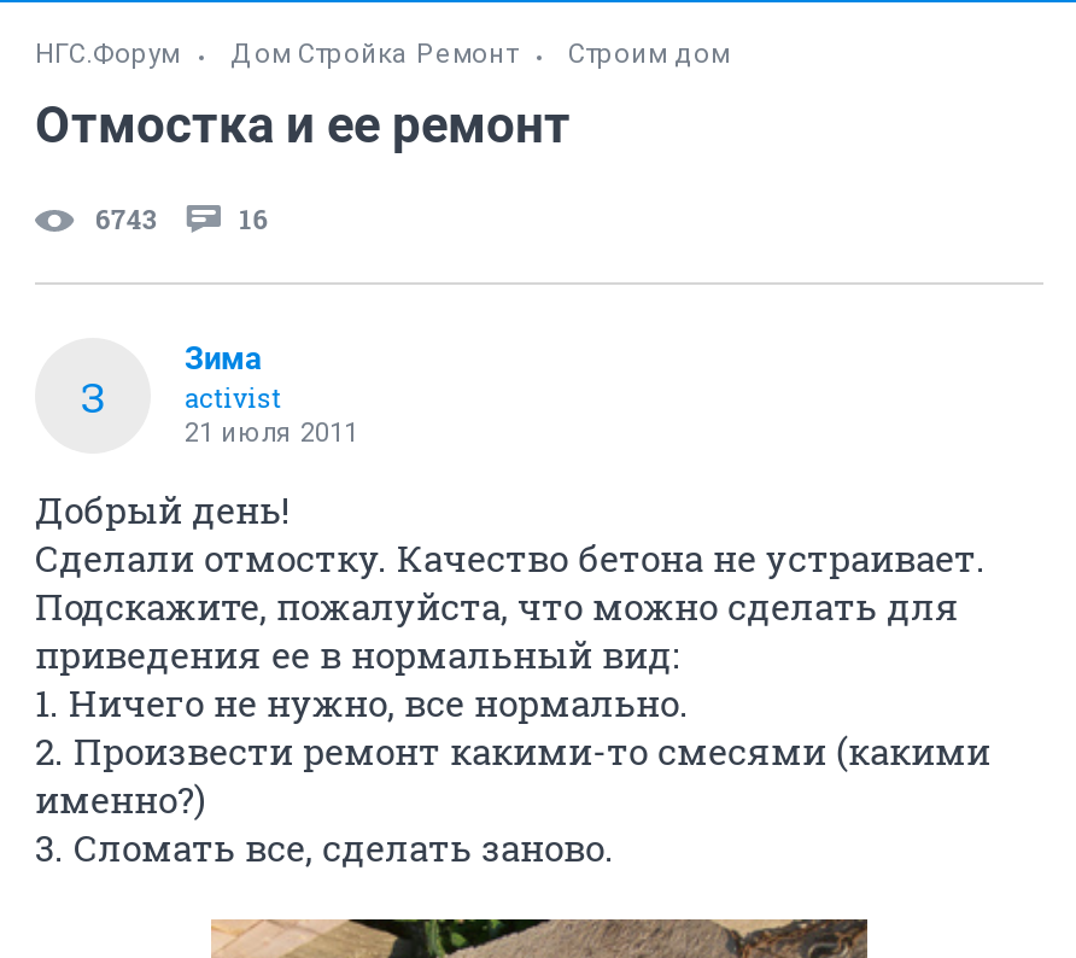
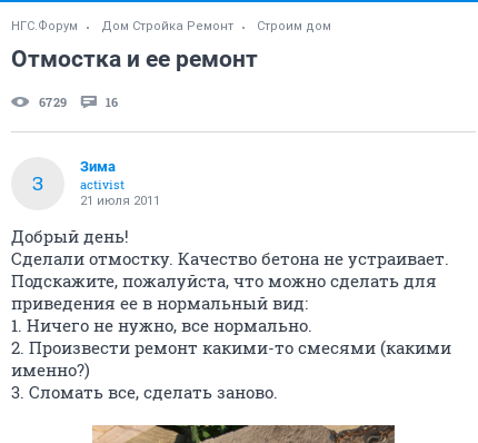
[95,200,158,236] 6743 -> [39,93,68,110] 6729

